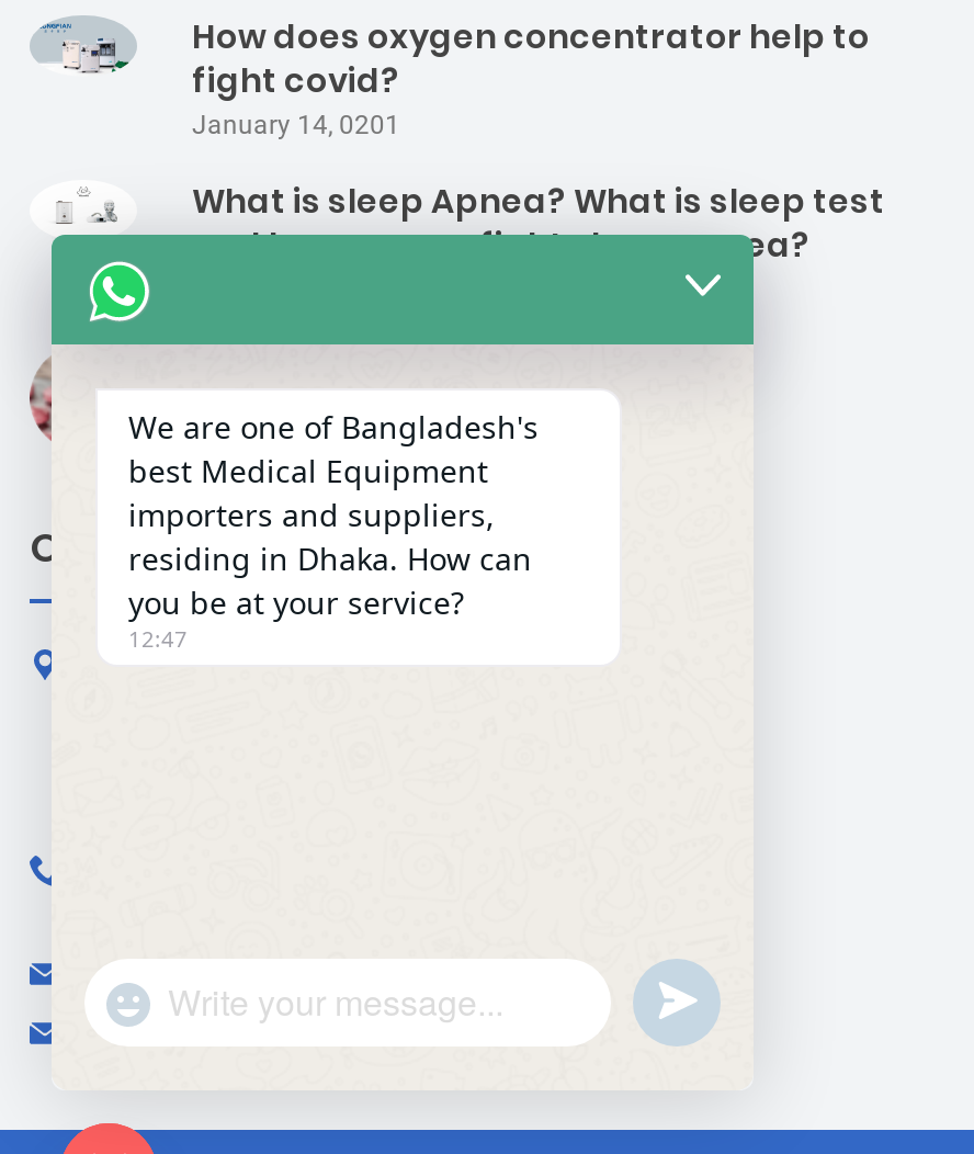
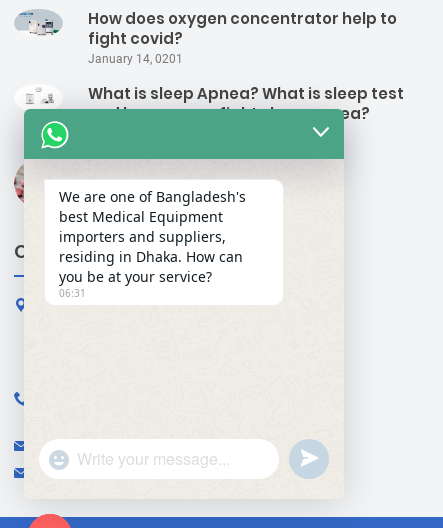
[128,623,188,654] 12:47 -> [59,286,86,300] 06:31

